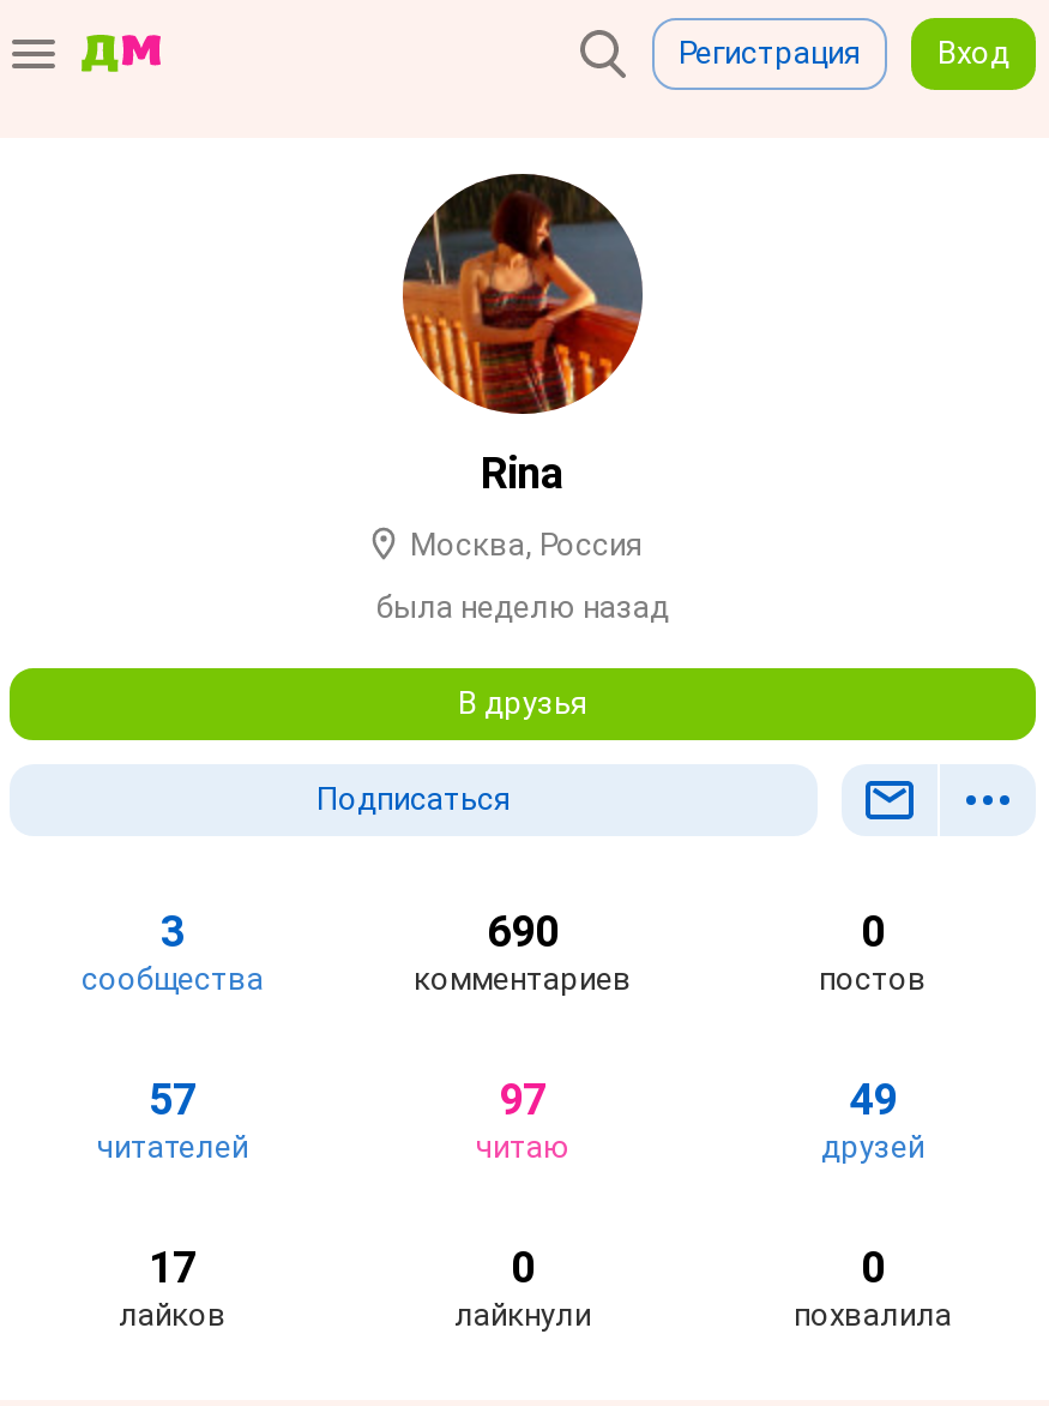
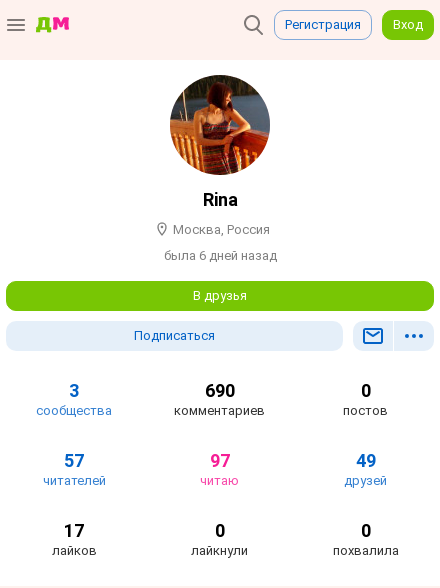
[376,589,669,625] была неделю назад -> [163,248,276,263] была 6 дней назад

